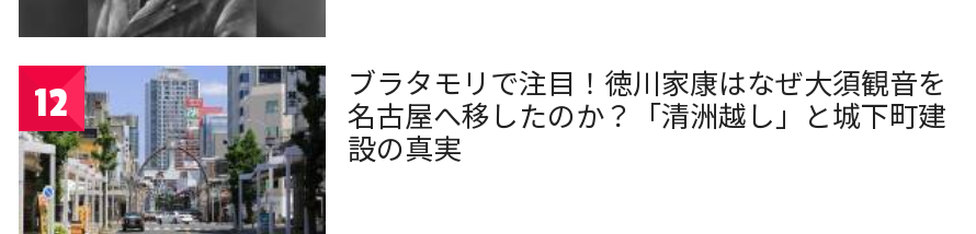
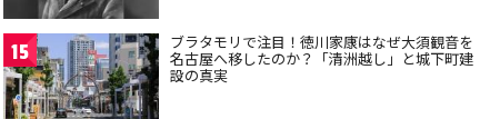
[34,79,69,127] 12 -> [11,40,29,64] 15

